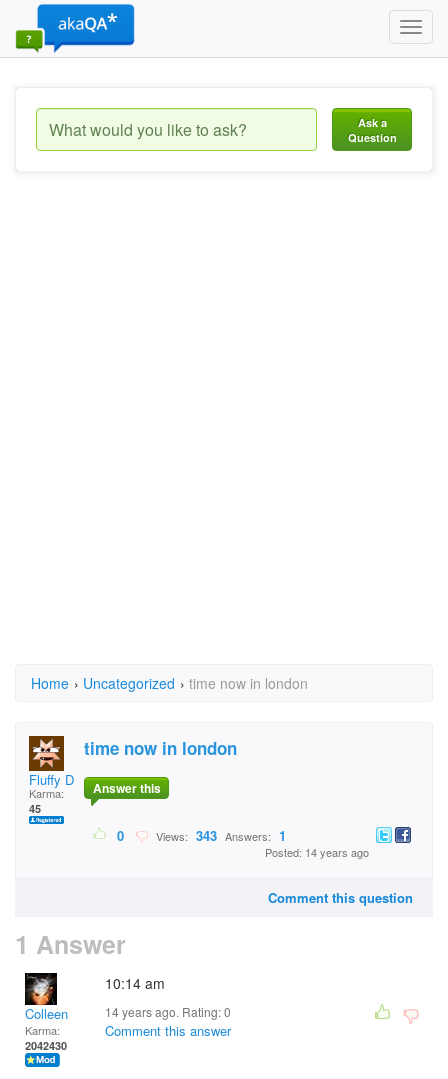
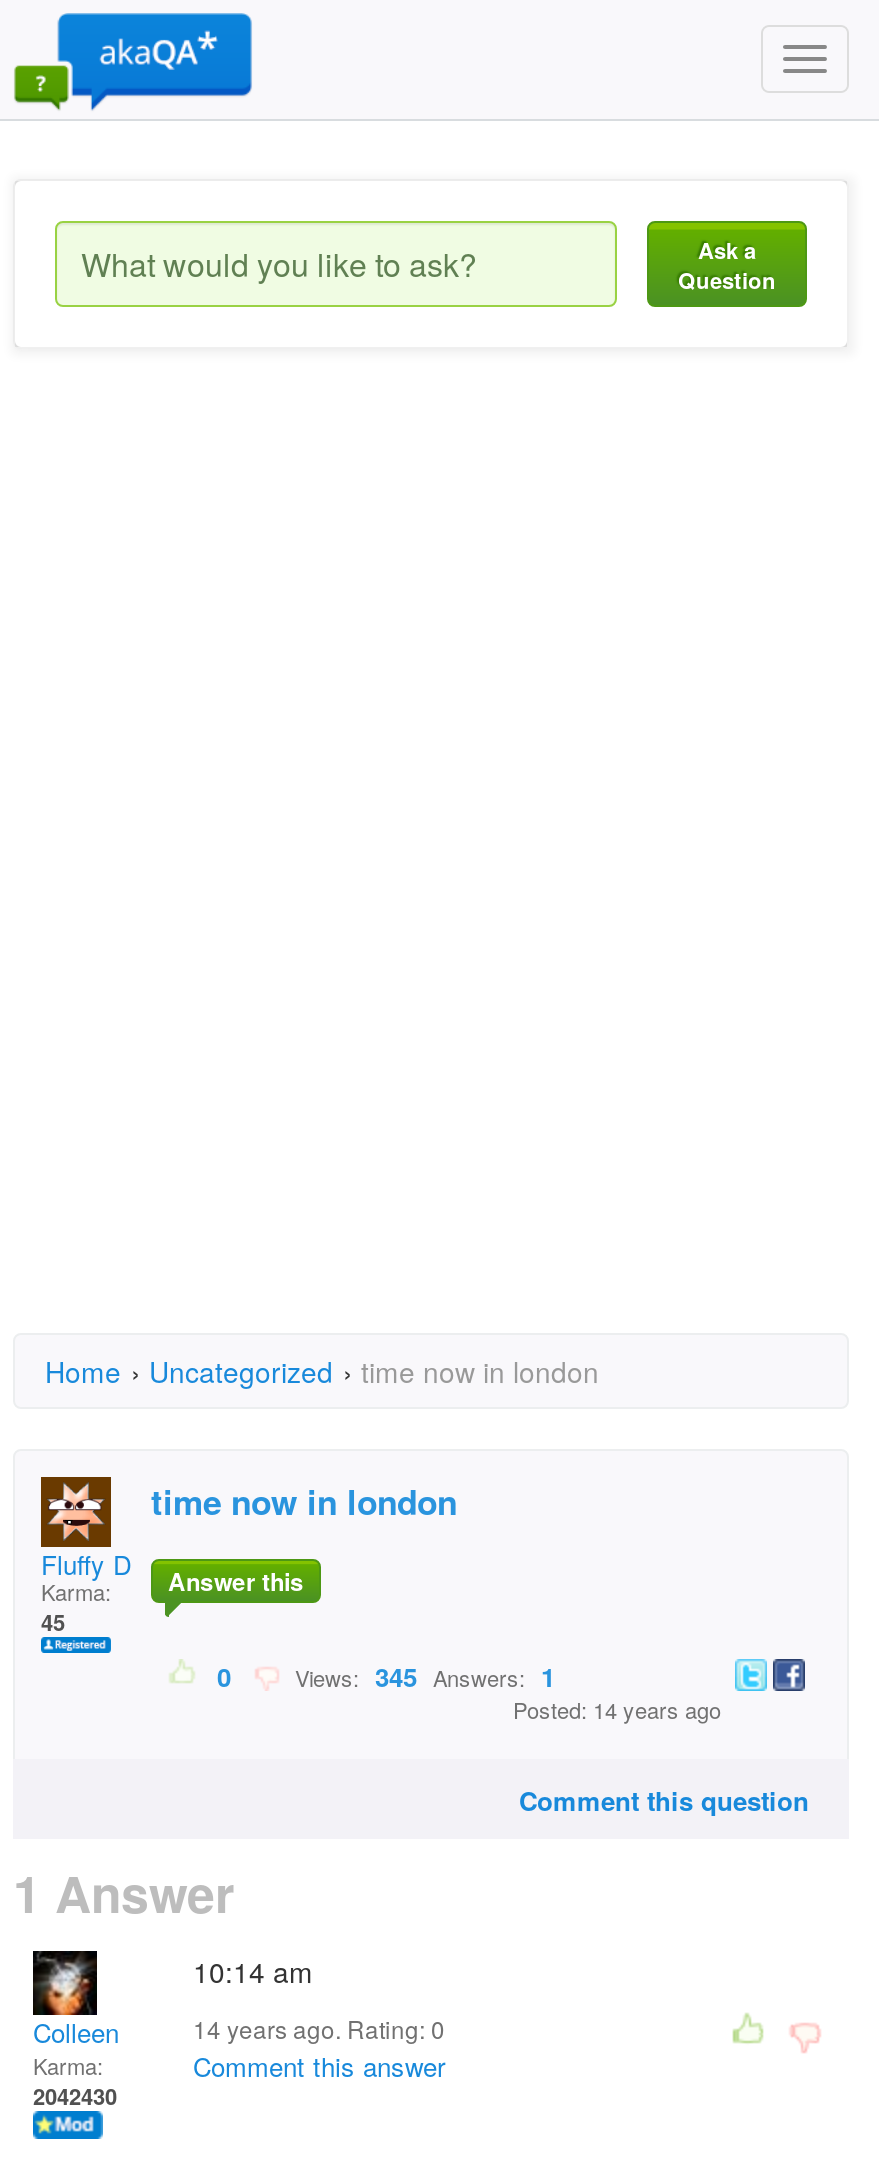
[150,826,286,845] Views: 343 Answers: 1 -> [283,1657,555,1695] Views: 345 Answers: 1

